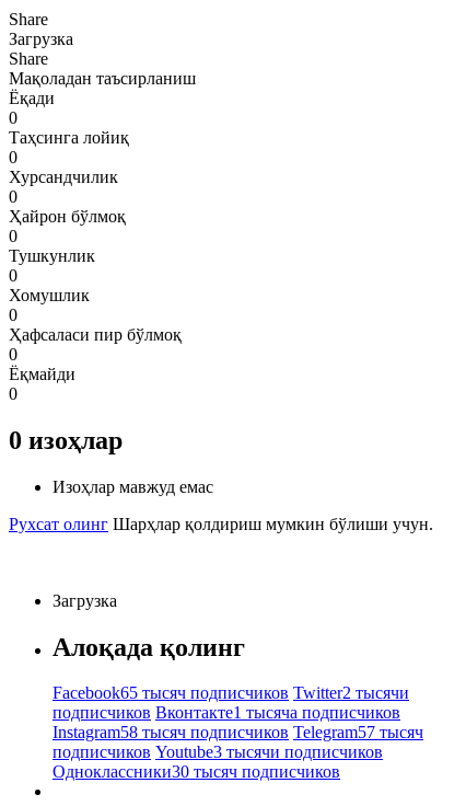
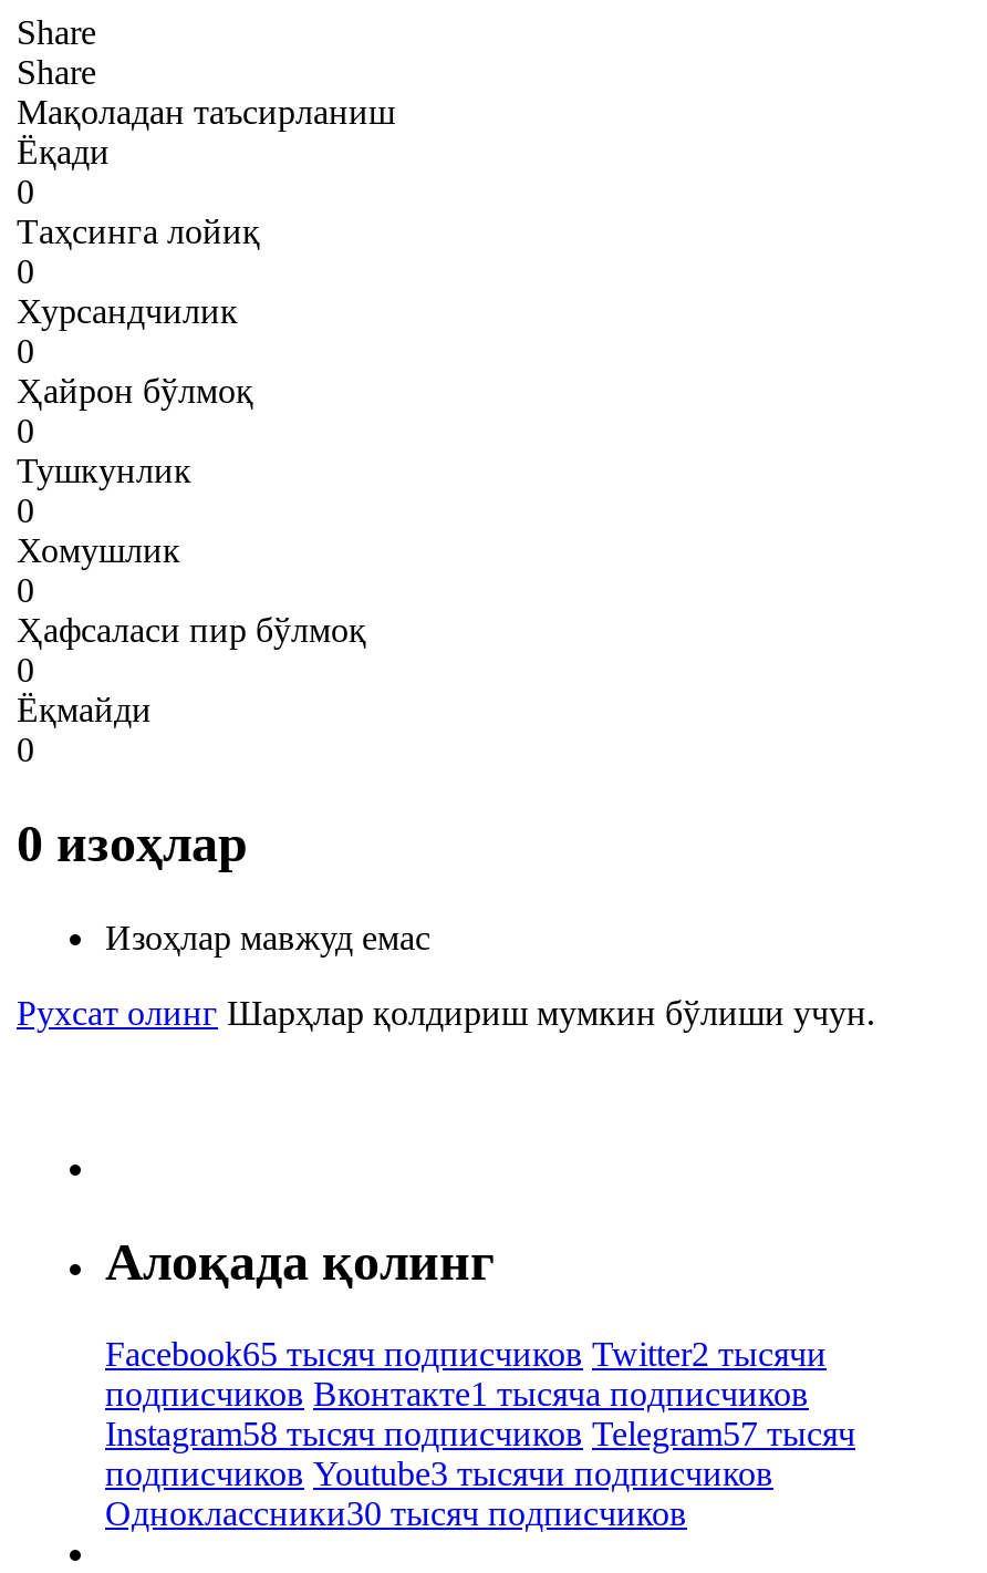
[9,29,73,48] Загрузка -> none
[53,591,117,610] Загрузка -> none

